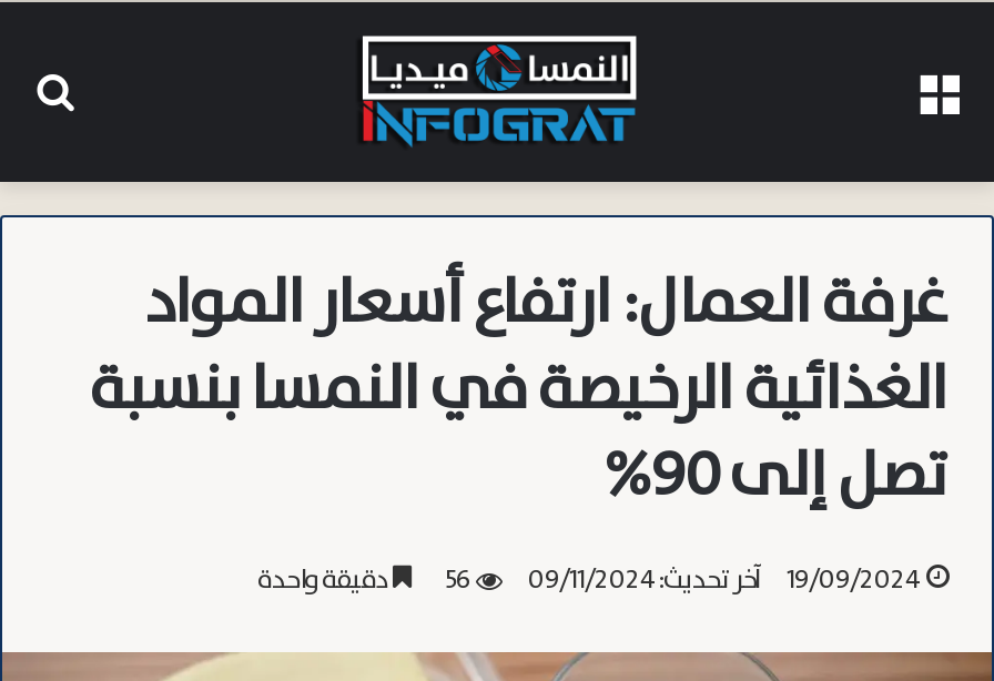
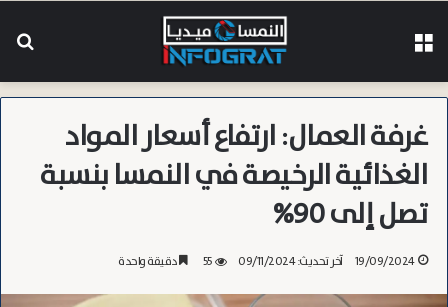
[257,559,469,601] 56 دقيقة واحدة -> [118,252,211,271] 55 دقيقة واحدة

